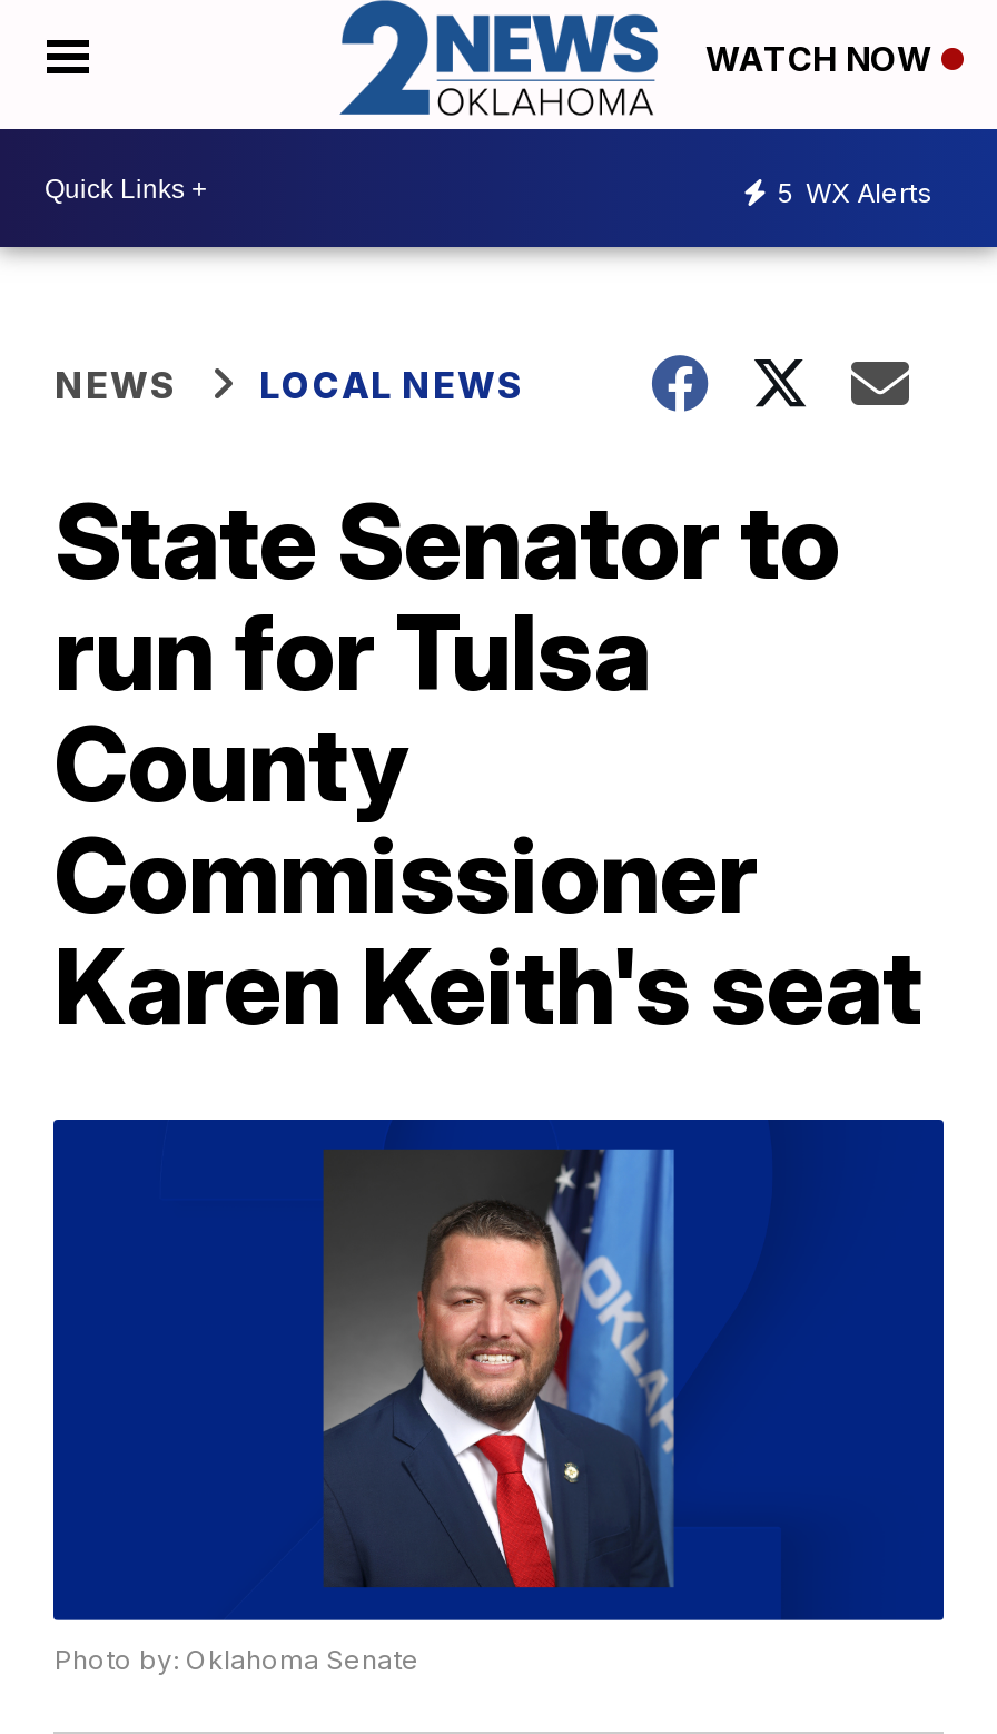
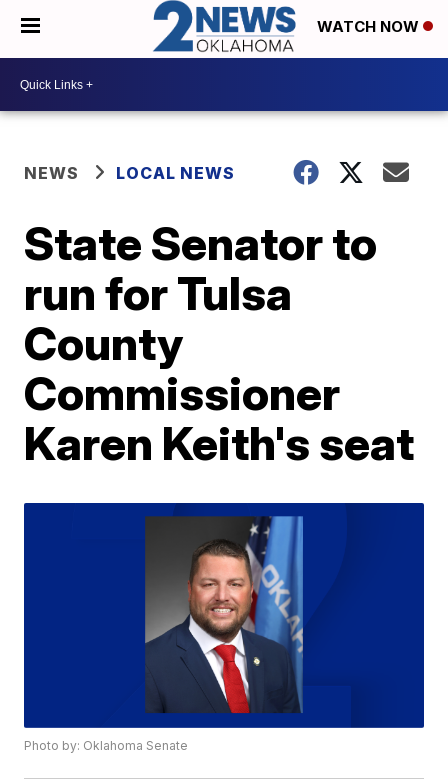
[777,175,932,208] 5 WX Alerts -> none

